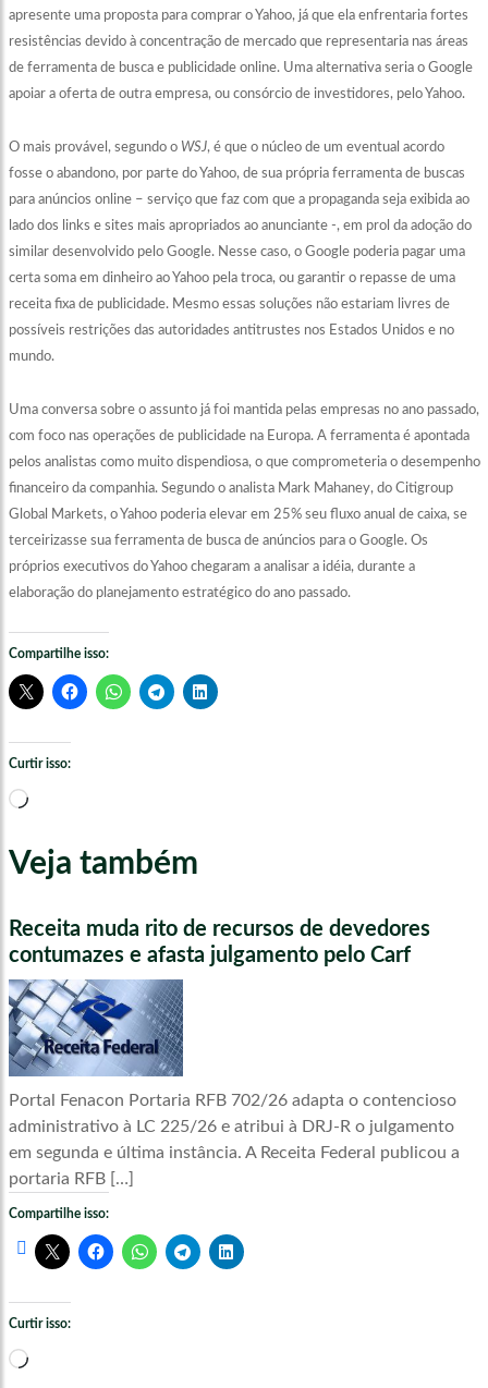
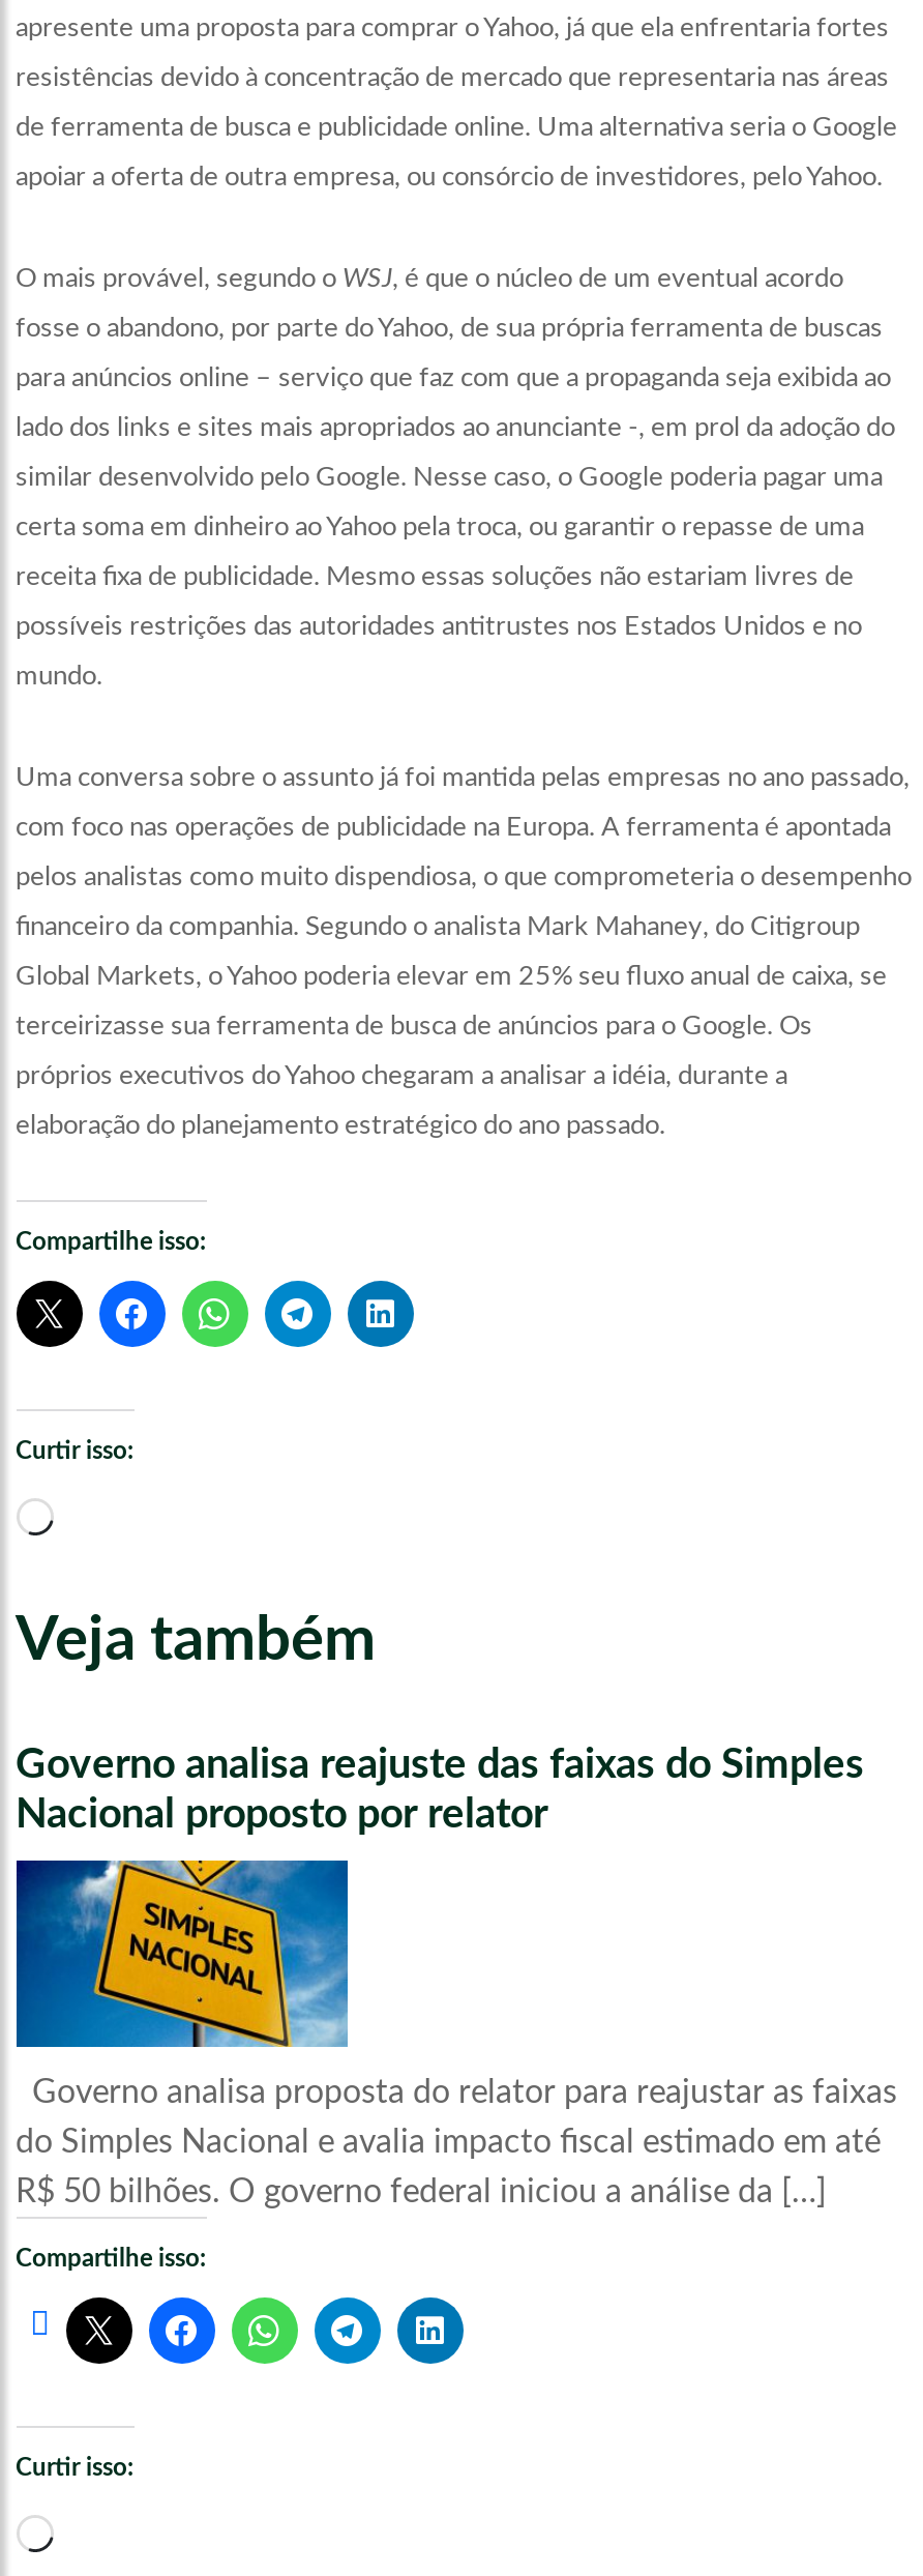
[8,918,430,966] Receita muda rito de recursos de devedores | contumazes e afasta julgamento pelo Carf -> [16,1745,864,1836] Governo analisa reajuste das faixas do Simples | Nacional proposto por relator
[8,1000,459,1188] [image] | Portal Fenacon Portaria RFB 702/26 adapta o contencioso | administrativo à LC 225/26 e atribui à DRJ-R o julgamento | em segunda e última instância. A Receita Federal publicou a | portaria RFB […] -> [14,1858,897,2209] [image] | Governo analisa proposta do relator para reajustar as faixas | do Simples Nacional e avalia impacto fiscal estimado em até | R$ 50 bilhões. O governo federal iniciou a análise da […]

